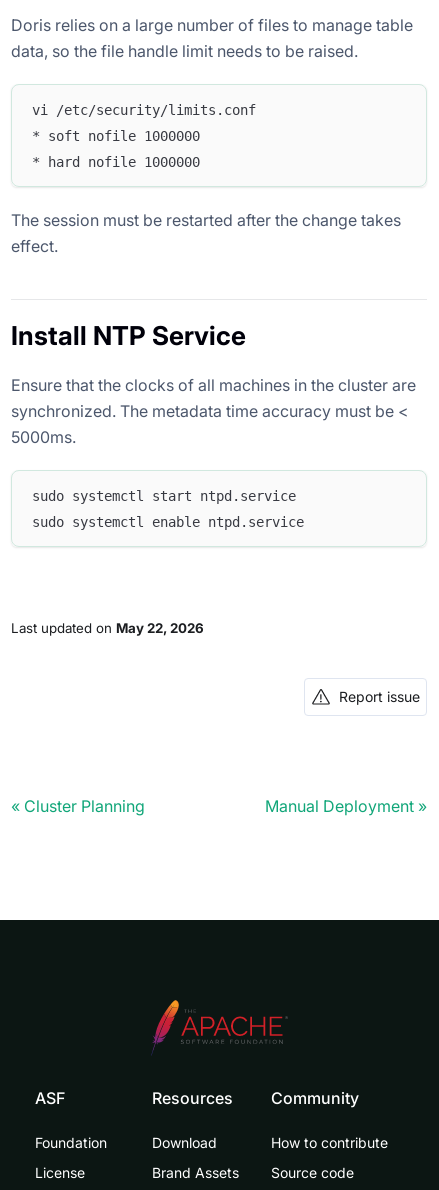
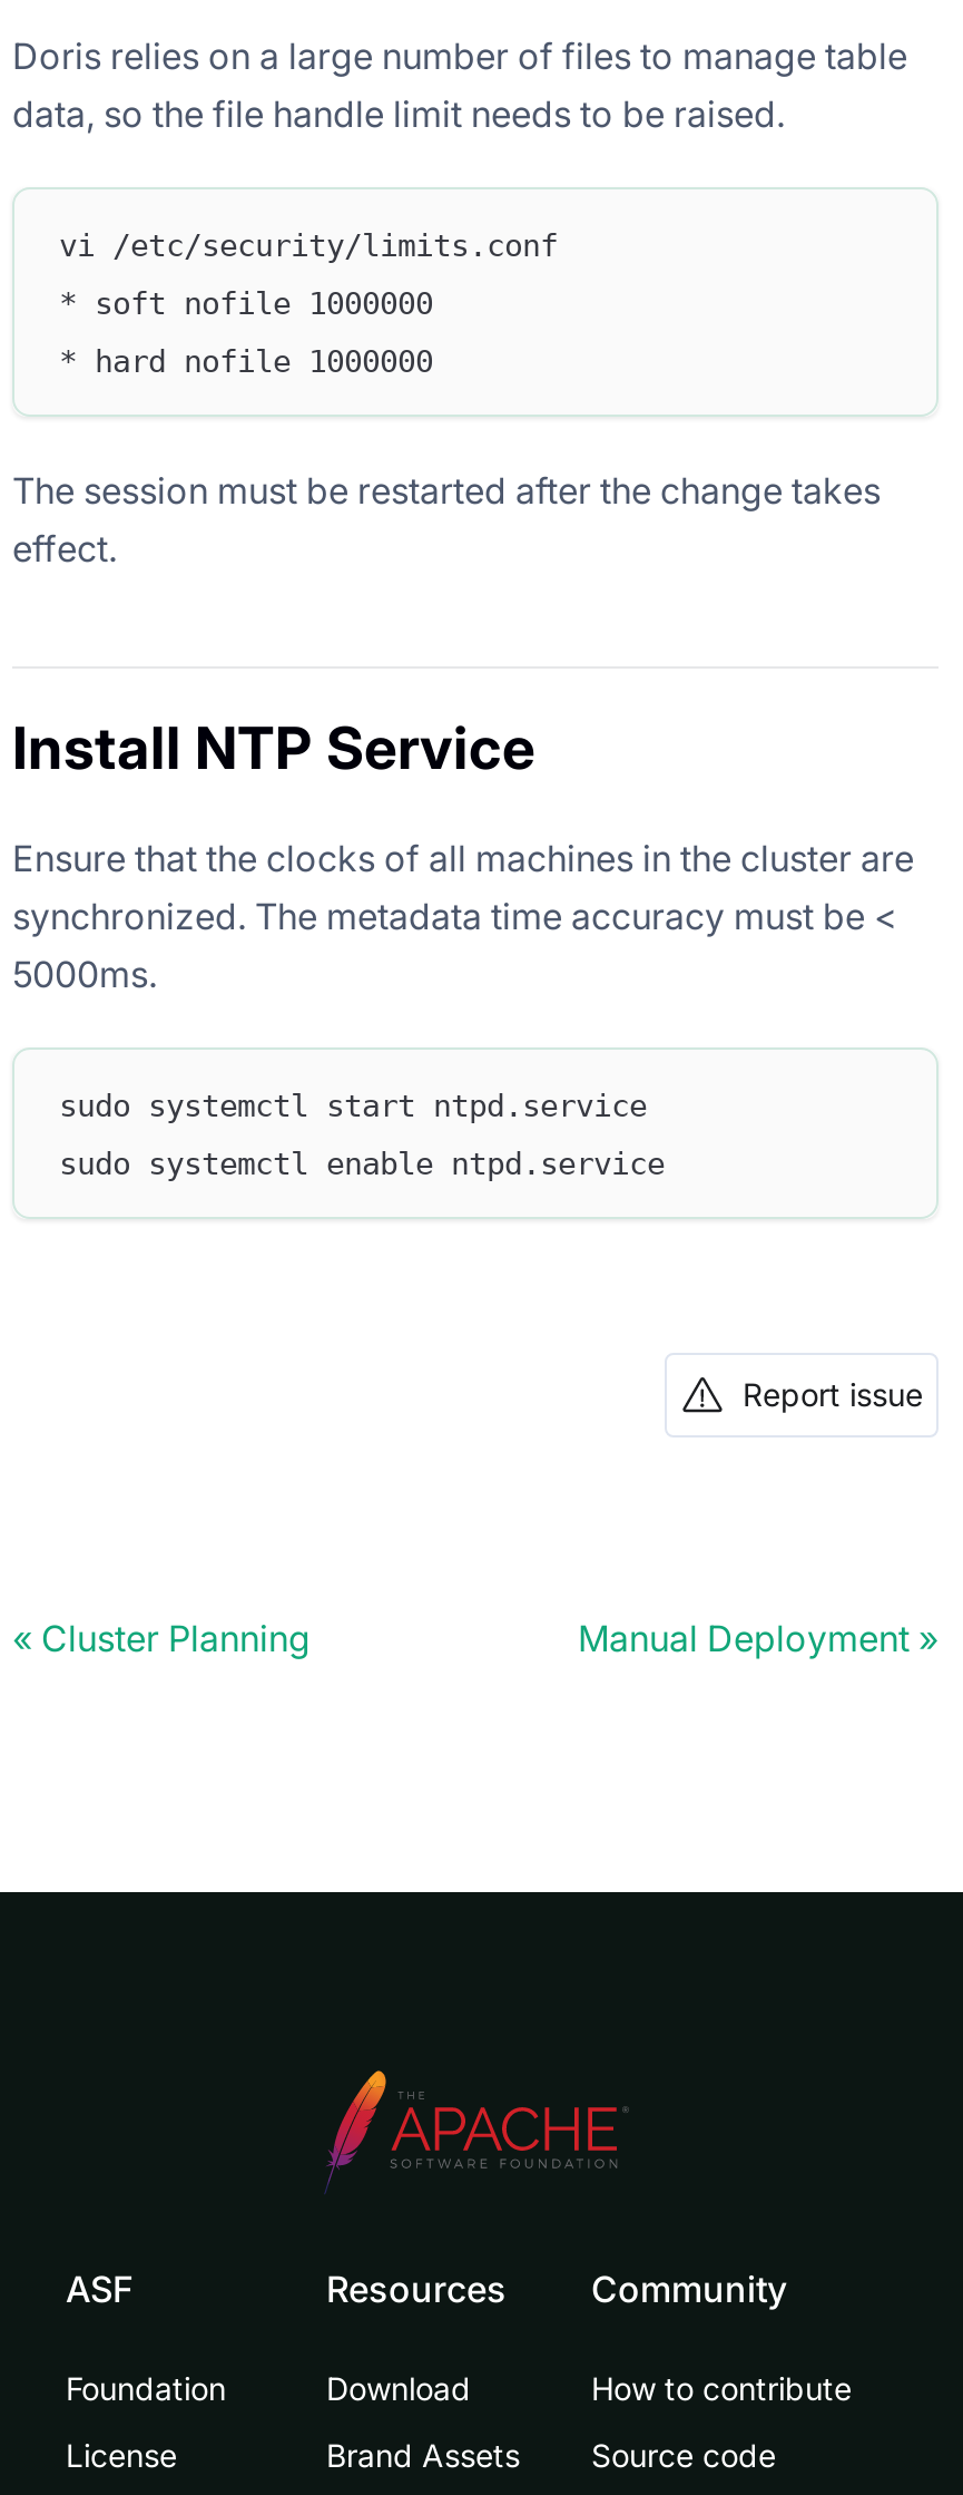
[11,620,204,636] Last updated on May 22, 2026 -> none

